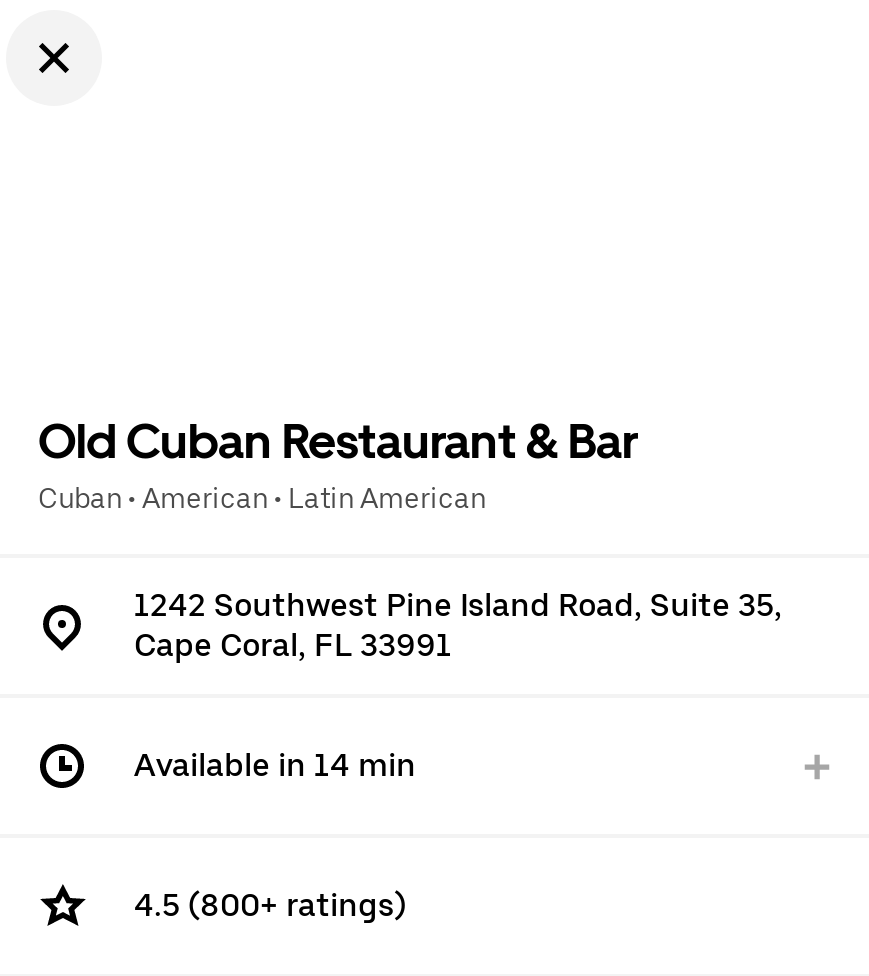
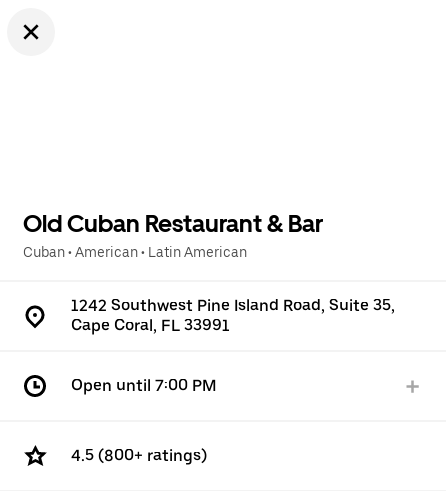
[134,746,416,784] Available in 14 min -> [71,376,217,395] Open until 7:00 PM

